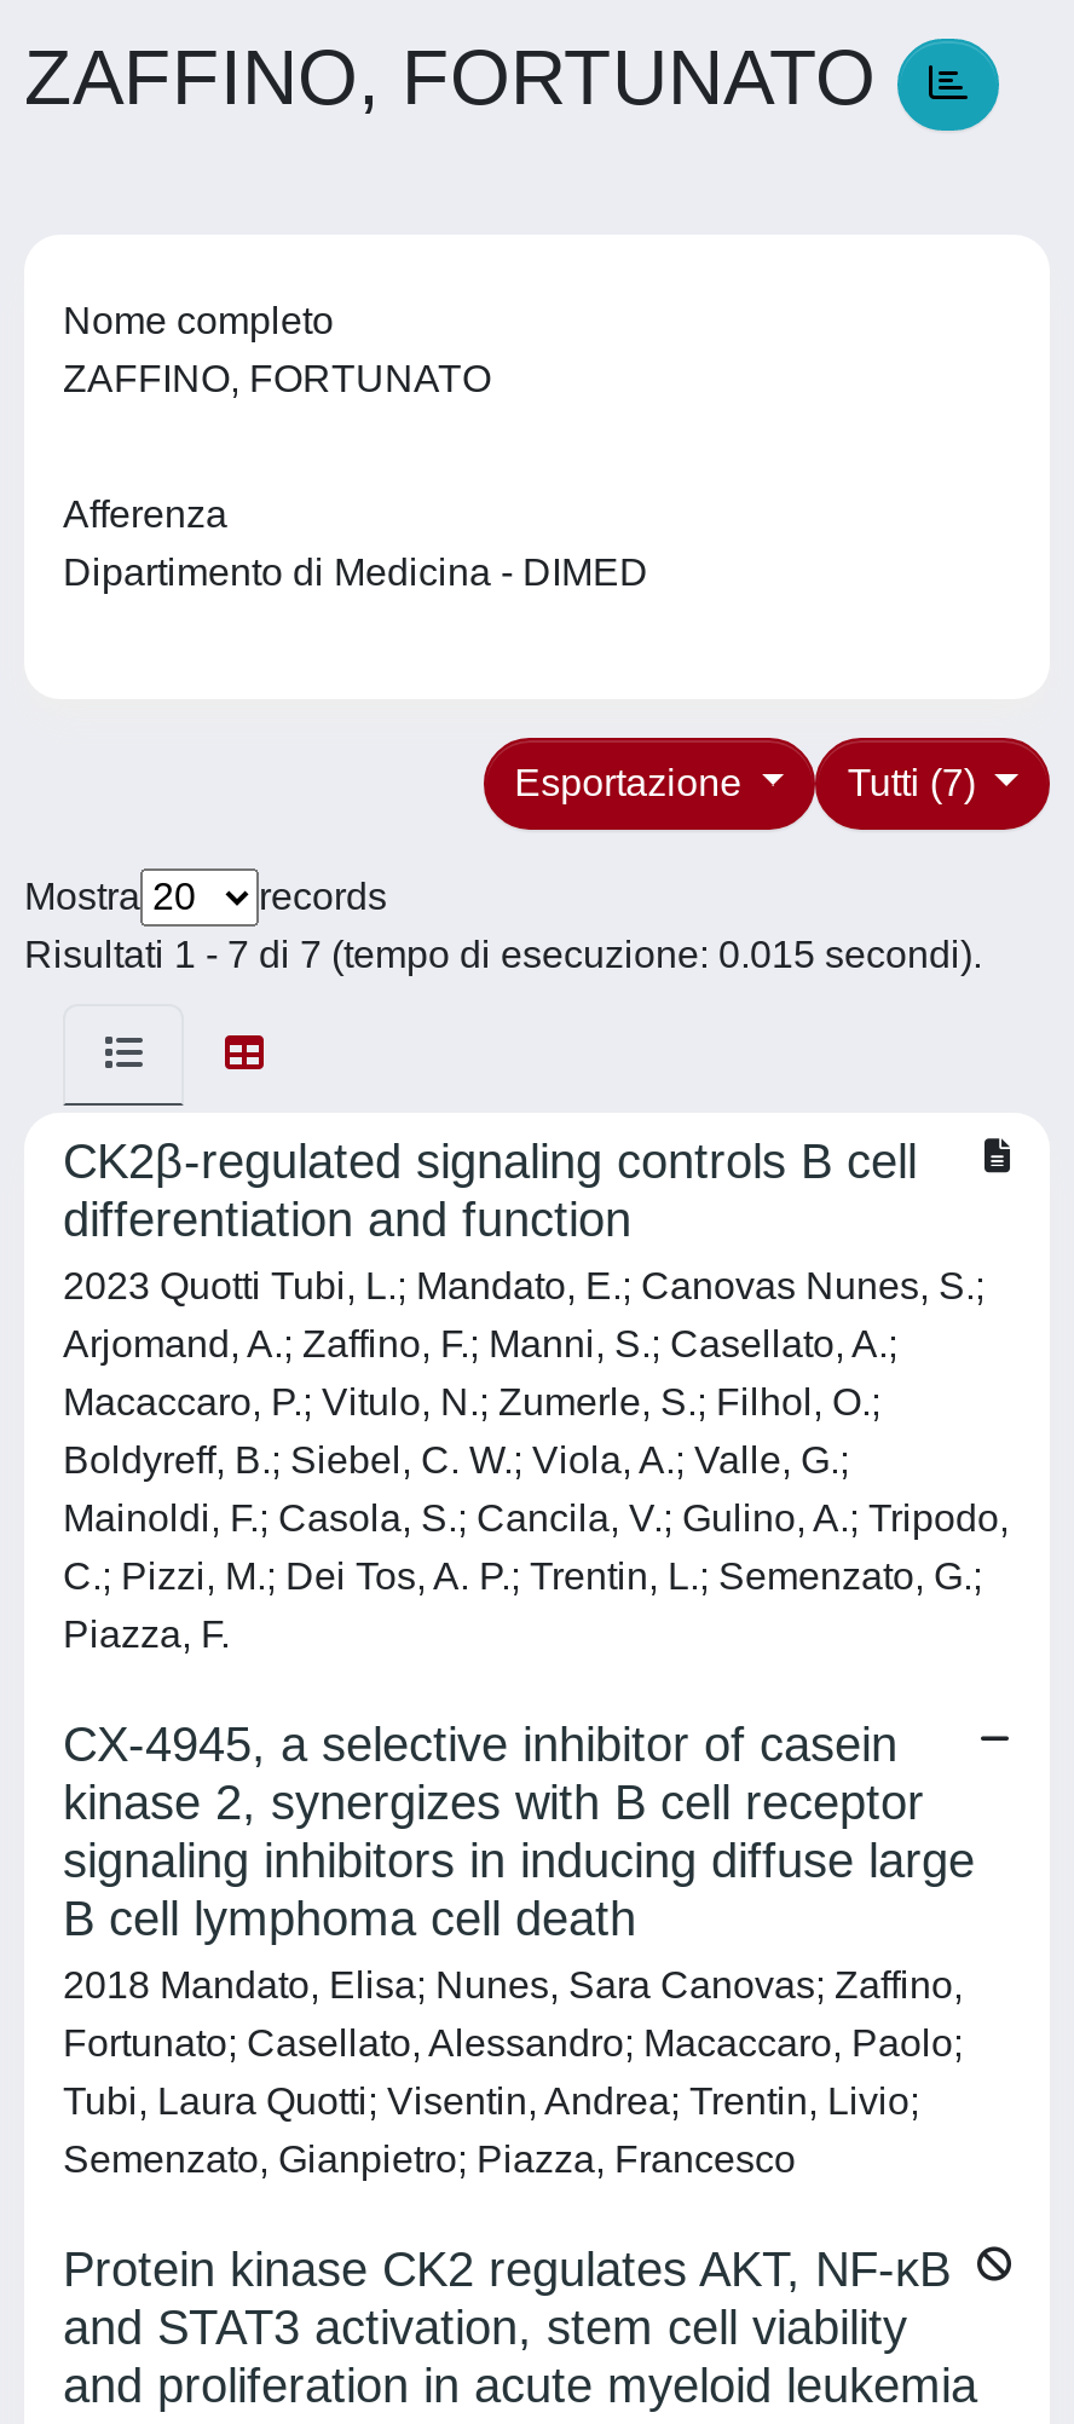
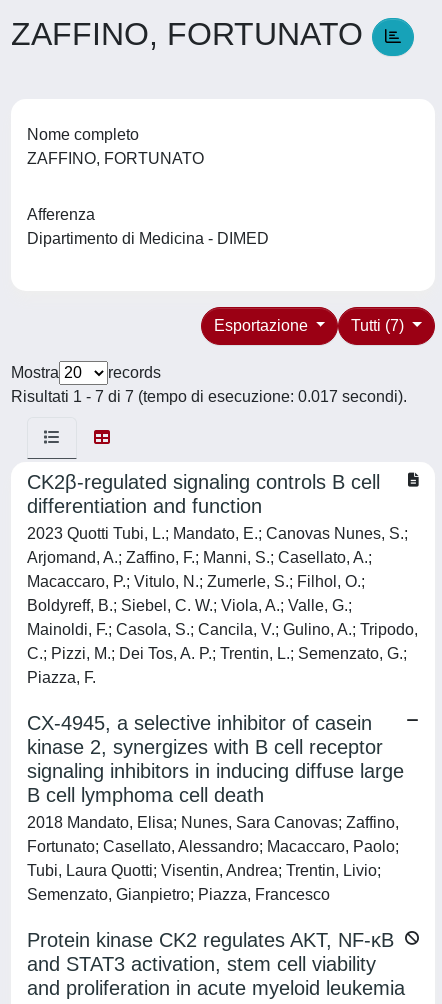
[24,934,982,975] Risultati 1 - 7 di 7 (tempo di esecuzione: 0.015 secondi). -> [11,388,407,405] Risultati 1 - 7 di 7 (tempo di esecuzione: 0.017 secondi).

